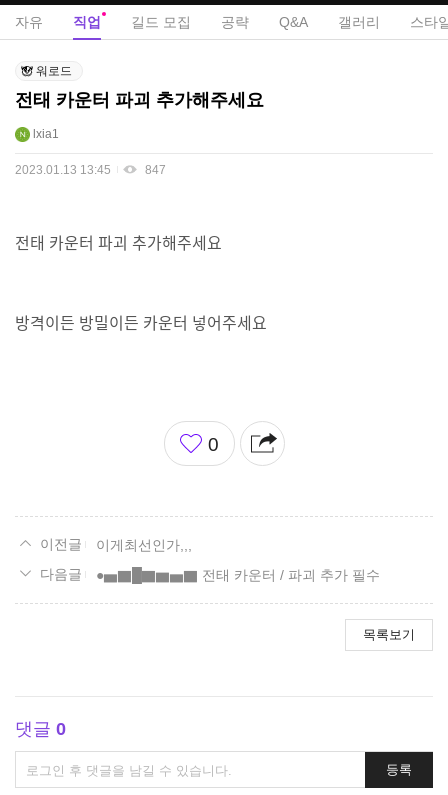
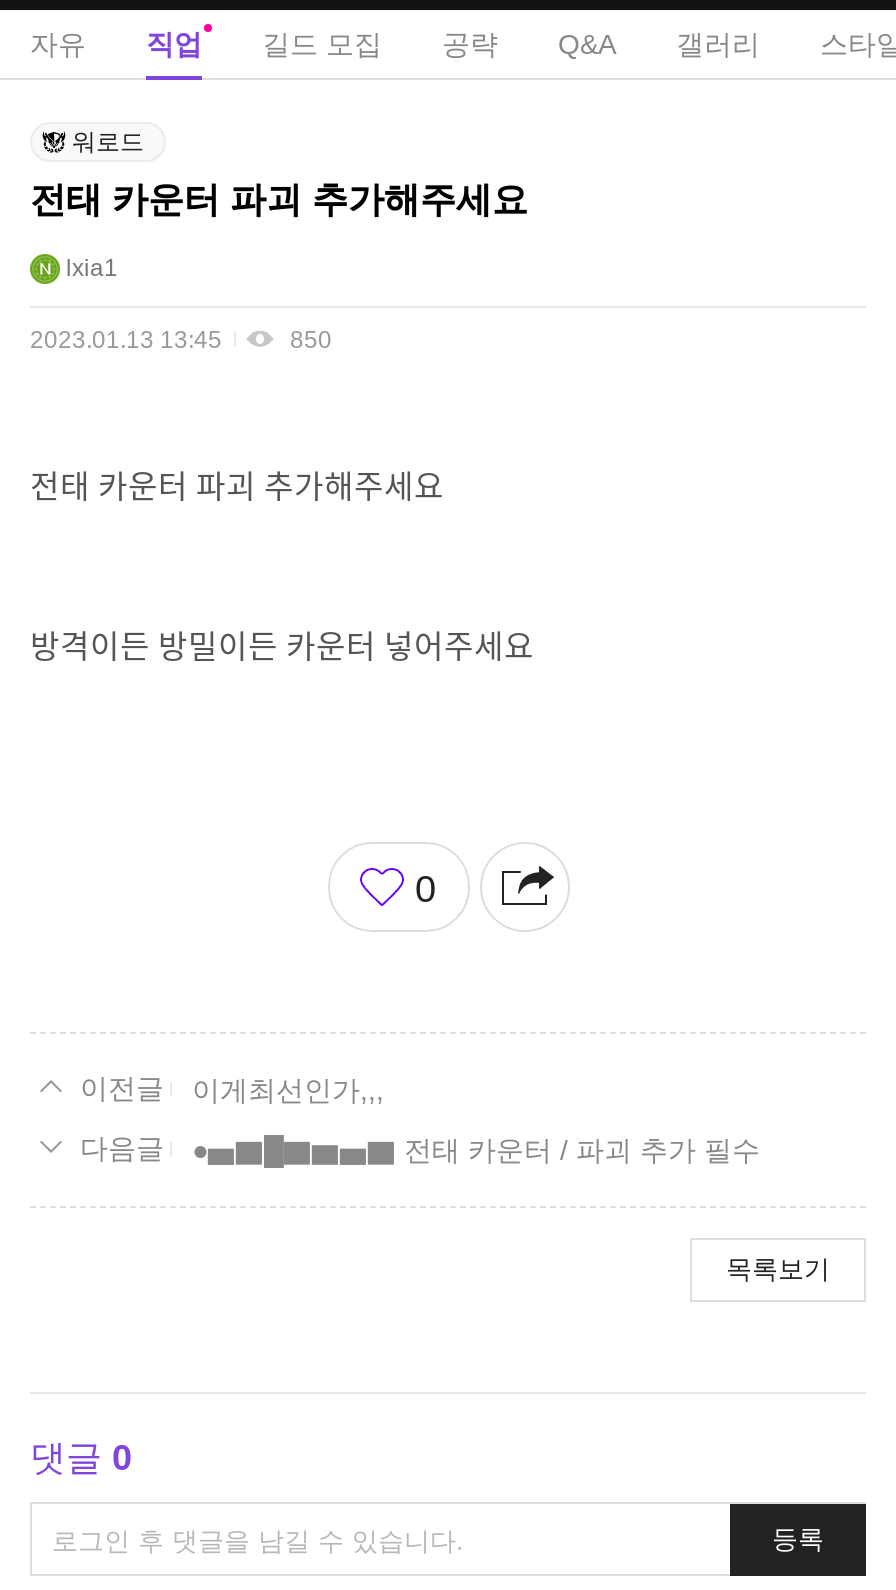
[142,163,166,177] 847 -> [284,326,332,354] 850

